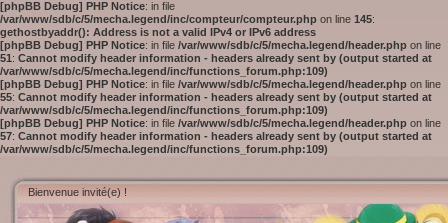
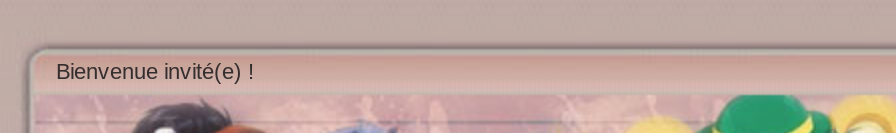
[0,0,441,155] [phpBB Debug] PHP Notice: in file | /var/www/sdb/c/5/mecha.legend/inc/compteur/compteur.php on line 145: | gethostbyaddr(): Address is not a valid IPv4 or IPv6 address | [phpBB Debug] PHP Notice: in file /var/www/sdb/c/5/mecha.legend/header.php on line | 51: Cannot modify header information - headers already sent by (output started at | /var/www/sdb/c/5/mecha.legend/inc/functions_forum.php:109) | [phpBB Debug] PHP Notice: in file /var/www/sdb/c/5/mecha.legend/header.php on line | 55: Cannot modify header information - headers already sent by (output started at | /var/www/sdb/c/5/mecha.legend/inc/functions_forum.php:109) | [phpBB Debug] PHP Notice: in file /var/www/sdb/c/5/mecha.legend/header.php on line | 57: Cannot modify header information - headers already sent by (output started at | /var/www/sdb/c/5/mecha.legend/inc/functions_forum.php:109) -> none

